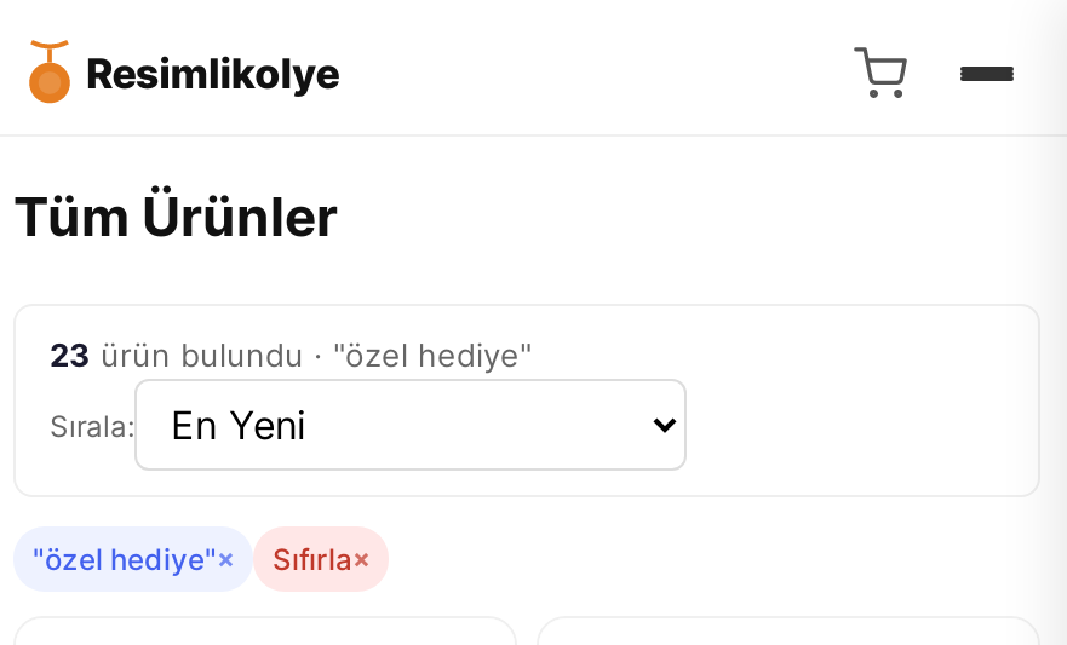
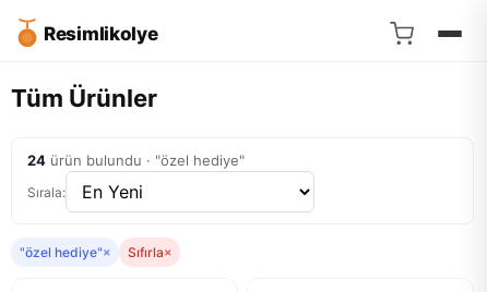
[50,335,532,374] 23 ürün bulundu · "özel hediye" -> [27,151,245,169] 24 ürün bulundu · "özel hediye"

